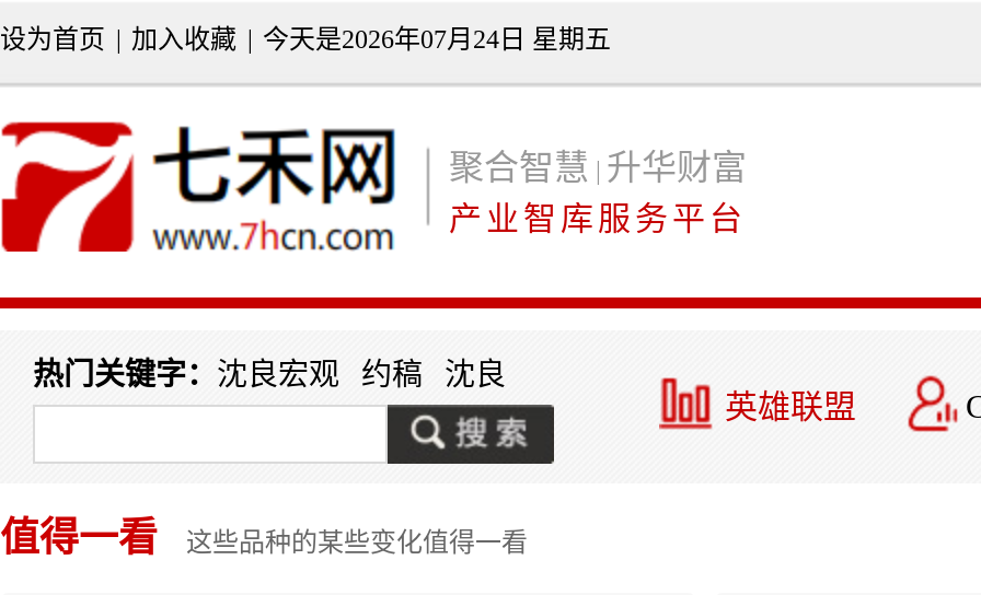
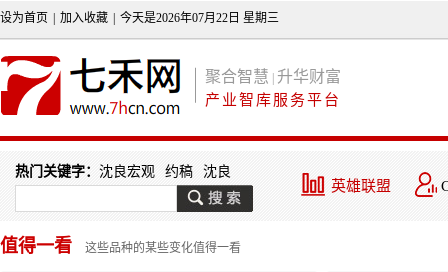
[263,24,611,55] 今天是2026年07月24日 星期五 -> [120,11,279,25] 今天是2026年07月22日 星期三

